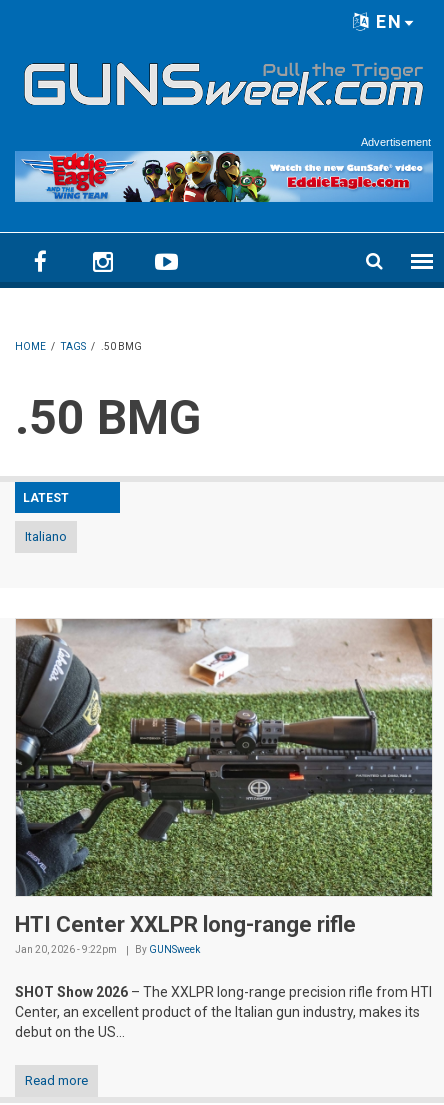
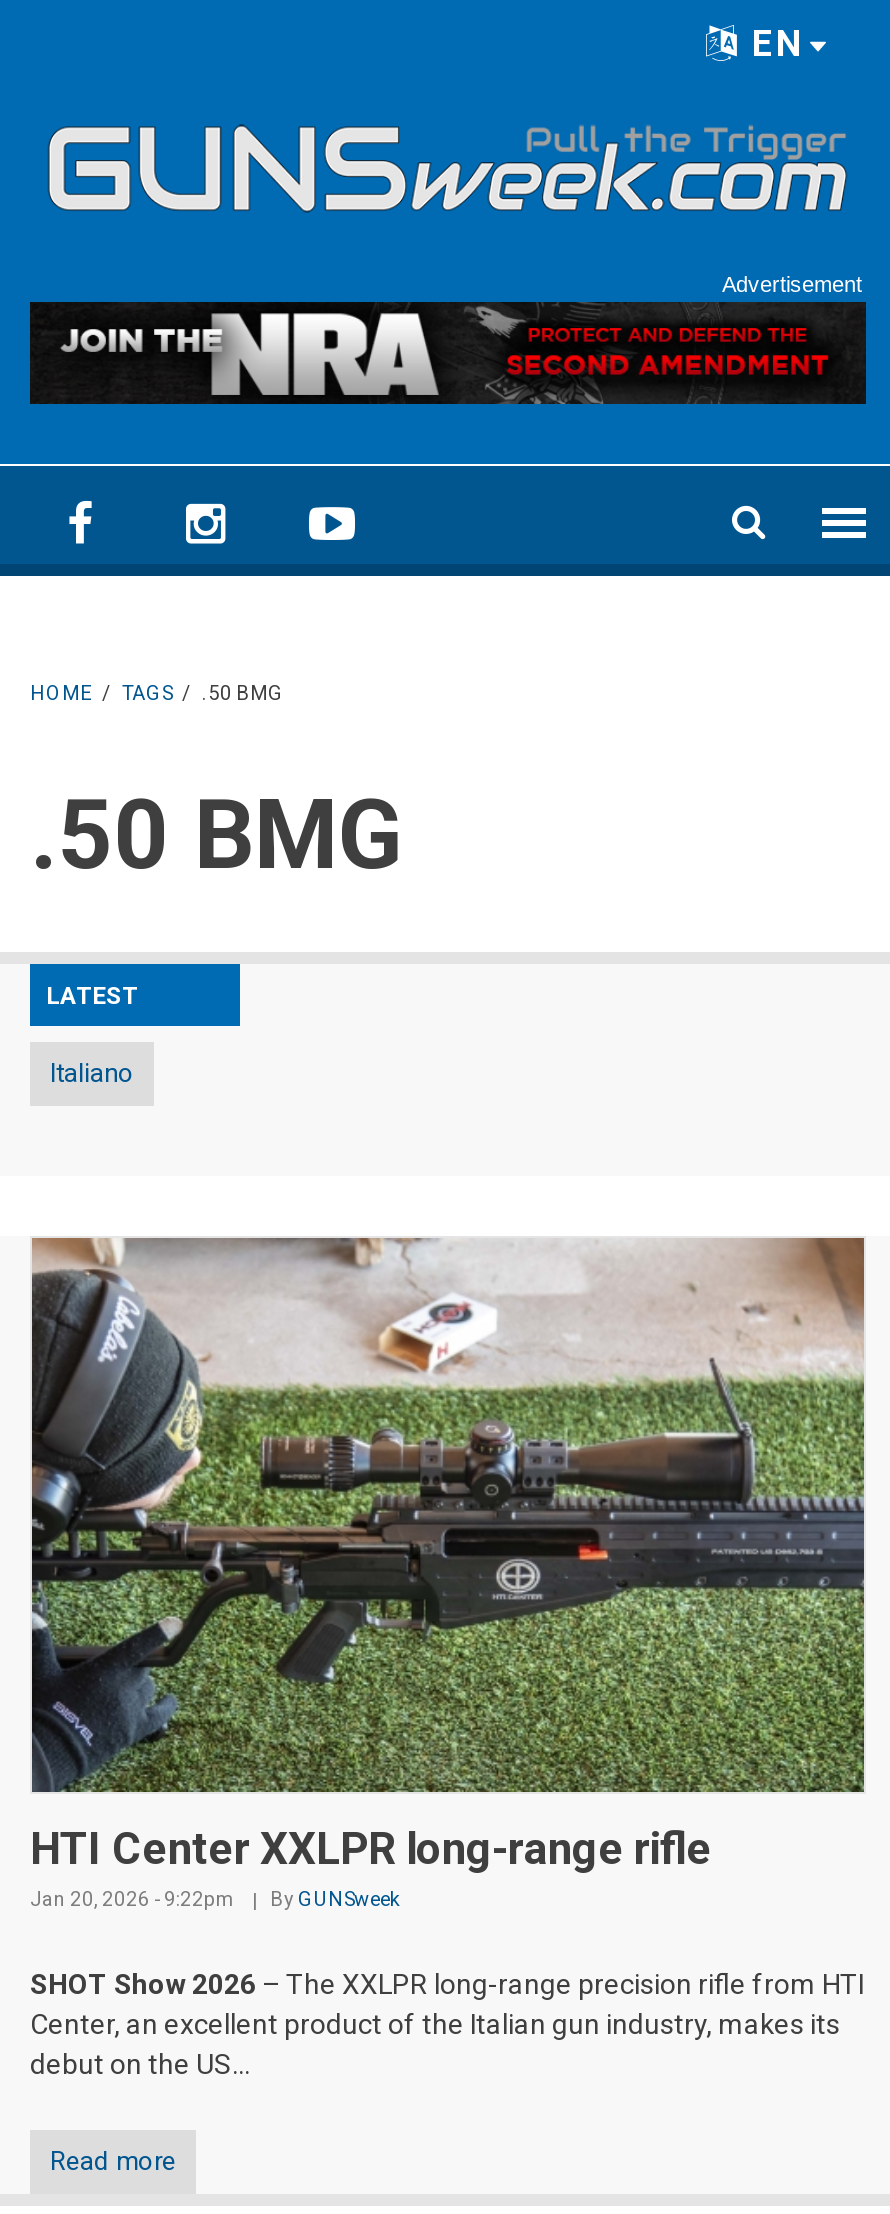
[14,150,434,203] [image] -> [28,300,868,406] [image]

